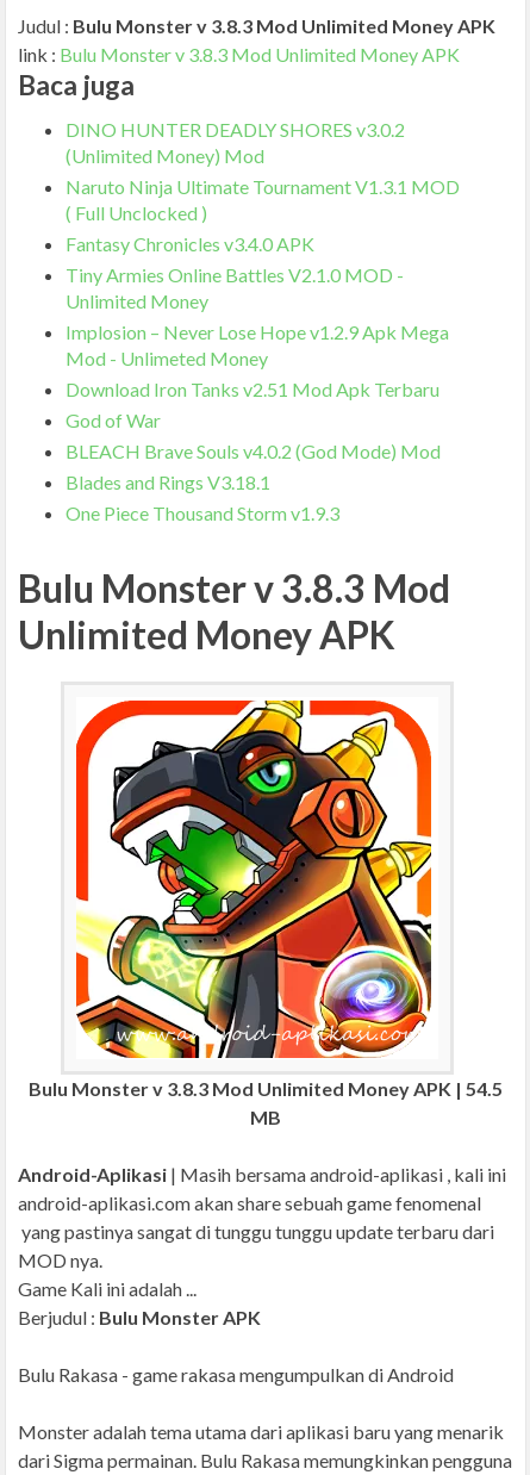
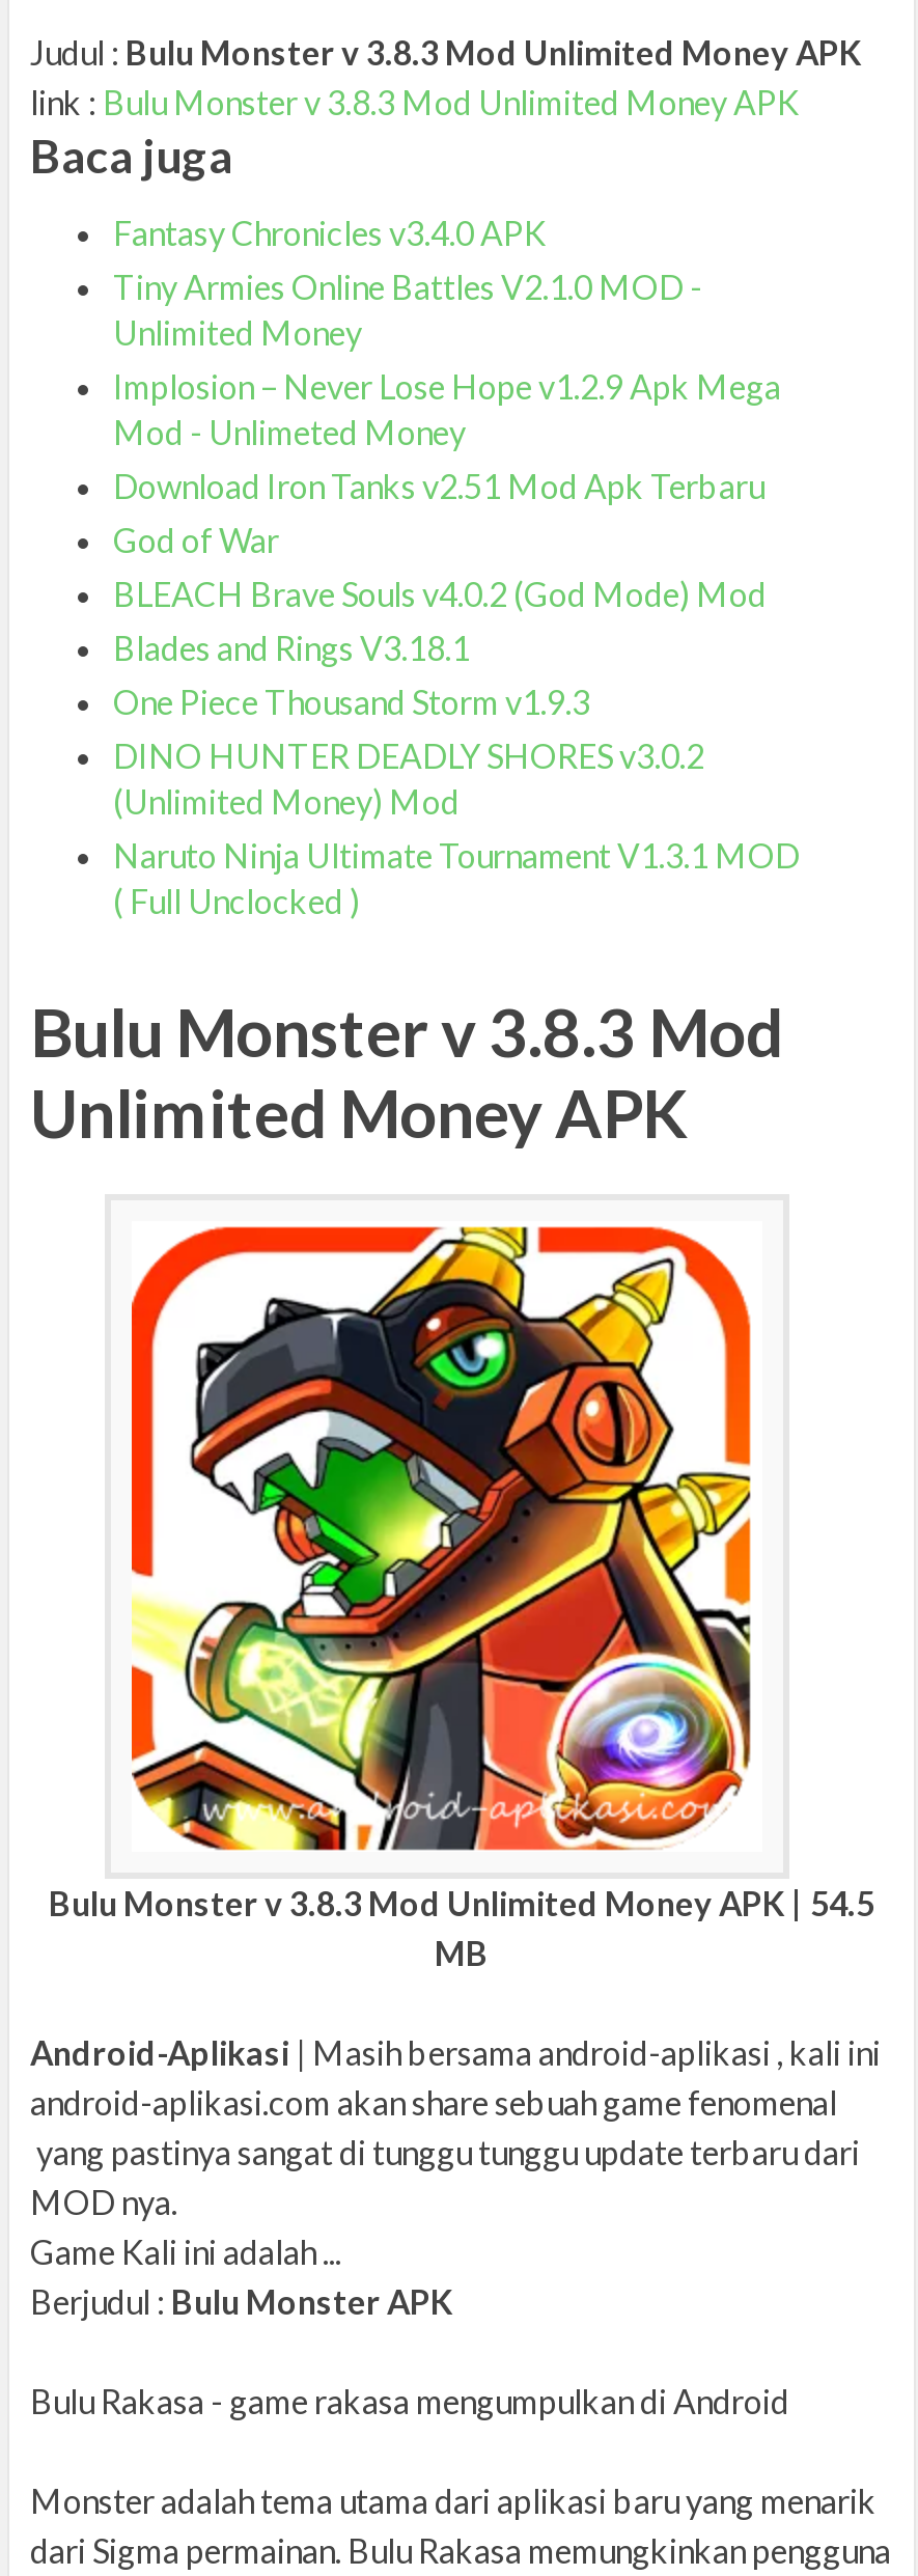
moved [66,118,460,224] -> [113,736,800,921]: DINO HUNTER DEADLY SHORES v3.0.2 | (Unlimited Money) Mod | Naruto Ninja Ultimate Tournament V1.3.1 MOD | ( Full Unclocked )
moved [66,233,449,525] -> [113,214,781,722]: Fantasy Chronicles v3.4.0 APK | Tiny Armies Online Battles V2.1.0 MOD - | Unlimited Money | ... | Blades and Rings V3.18.1 | One Piece Thousand Storm v1.9.3

